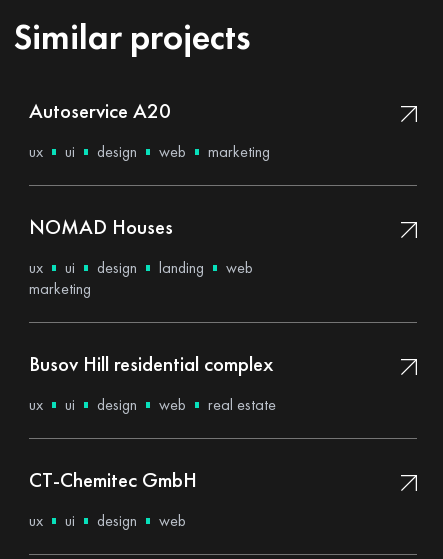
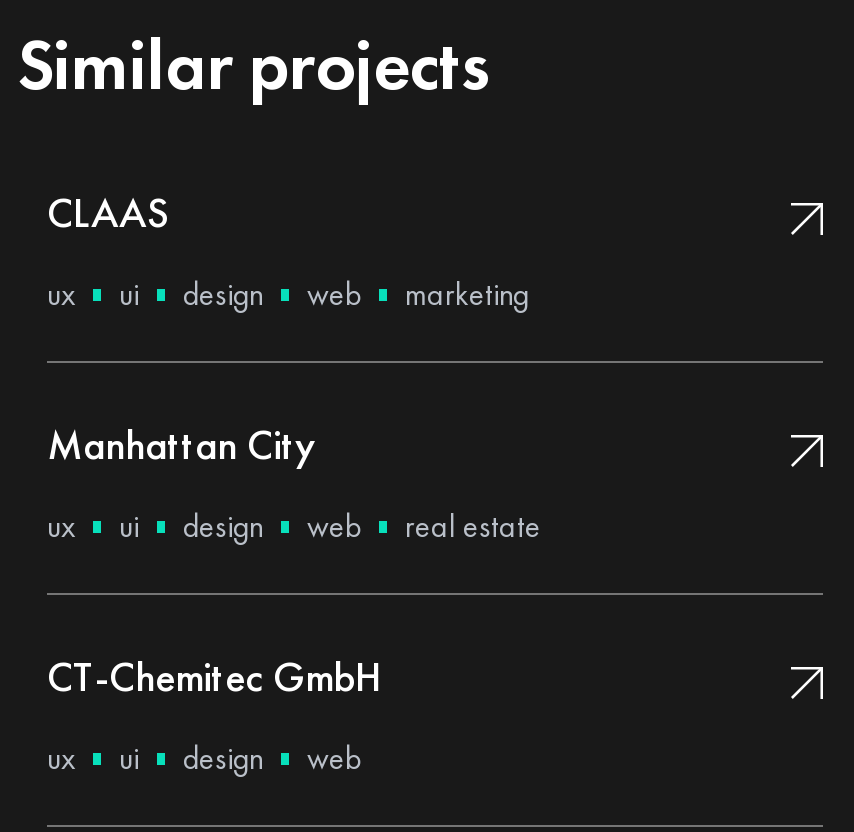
[29,97,171,124] Autoservice A20 -> [47,185,167,239] CLAAS
[29,213,273,377] NOMAD Houses | ux | ui | design | landing | web | marketing | Busov Hill residential complex -> [47,417,315,471] Manhattan City

